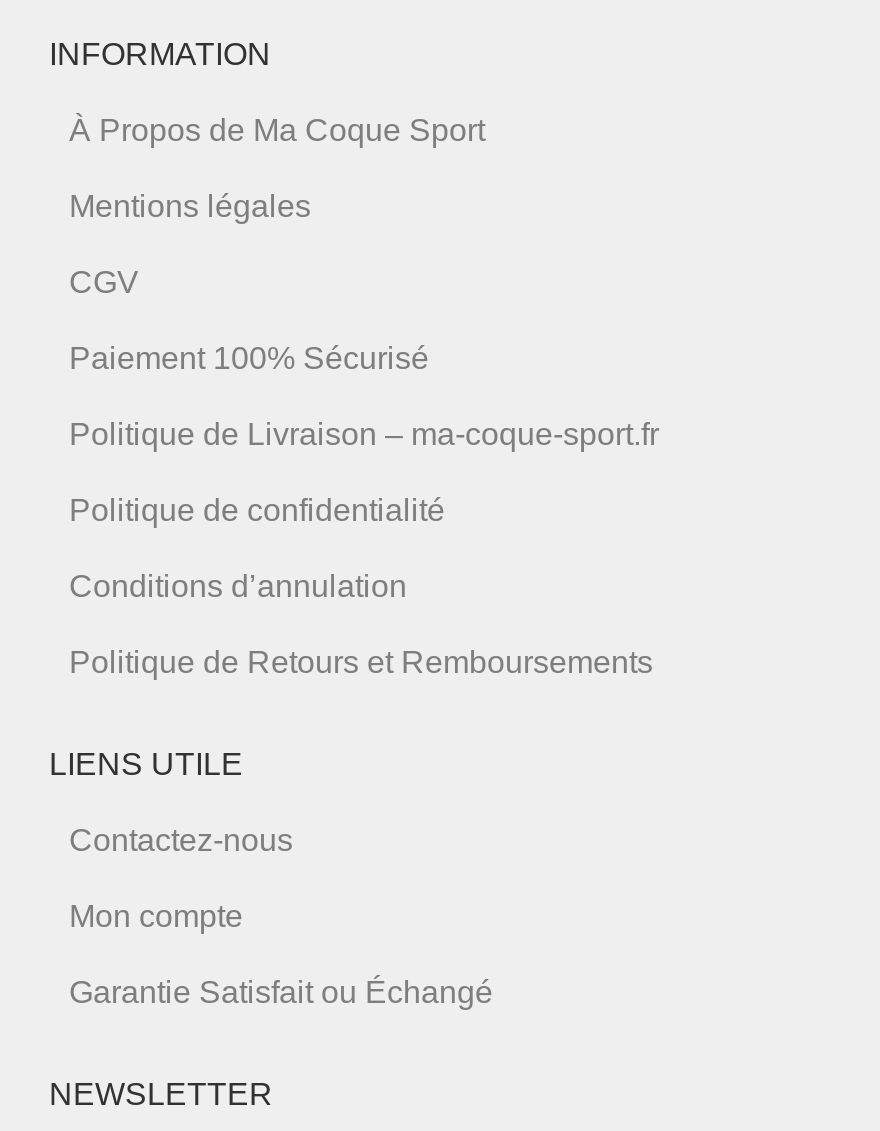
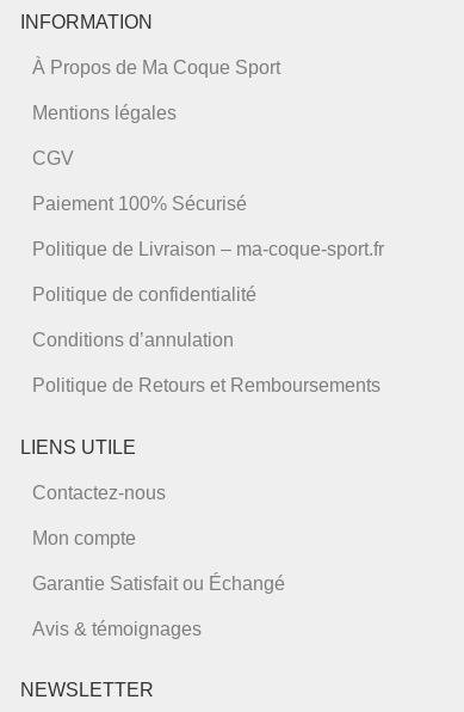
none -> [33,618,202,639] Avis & témoignages

